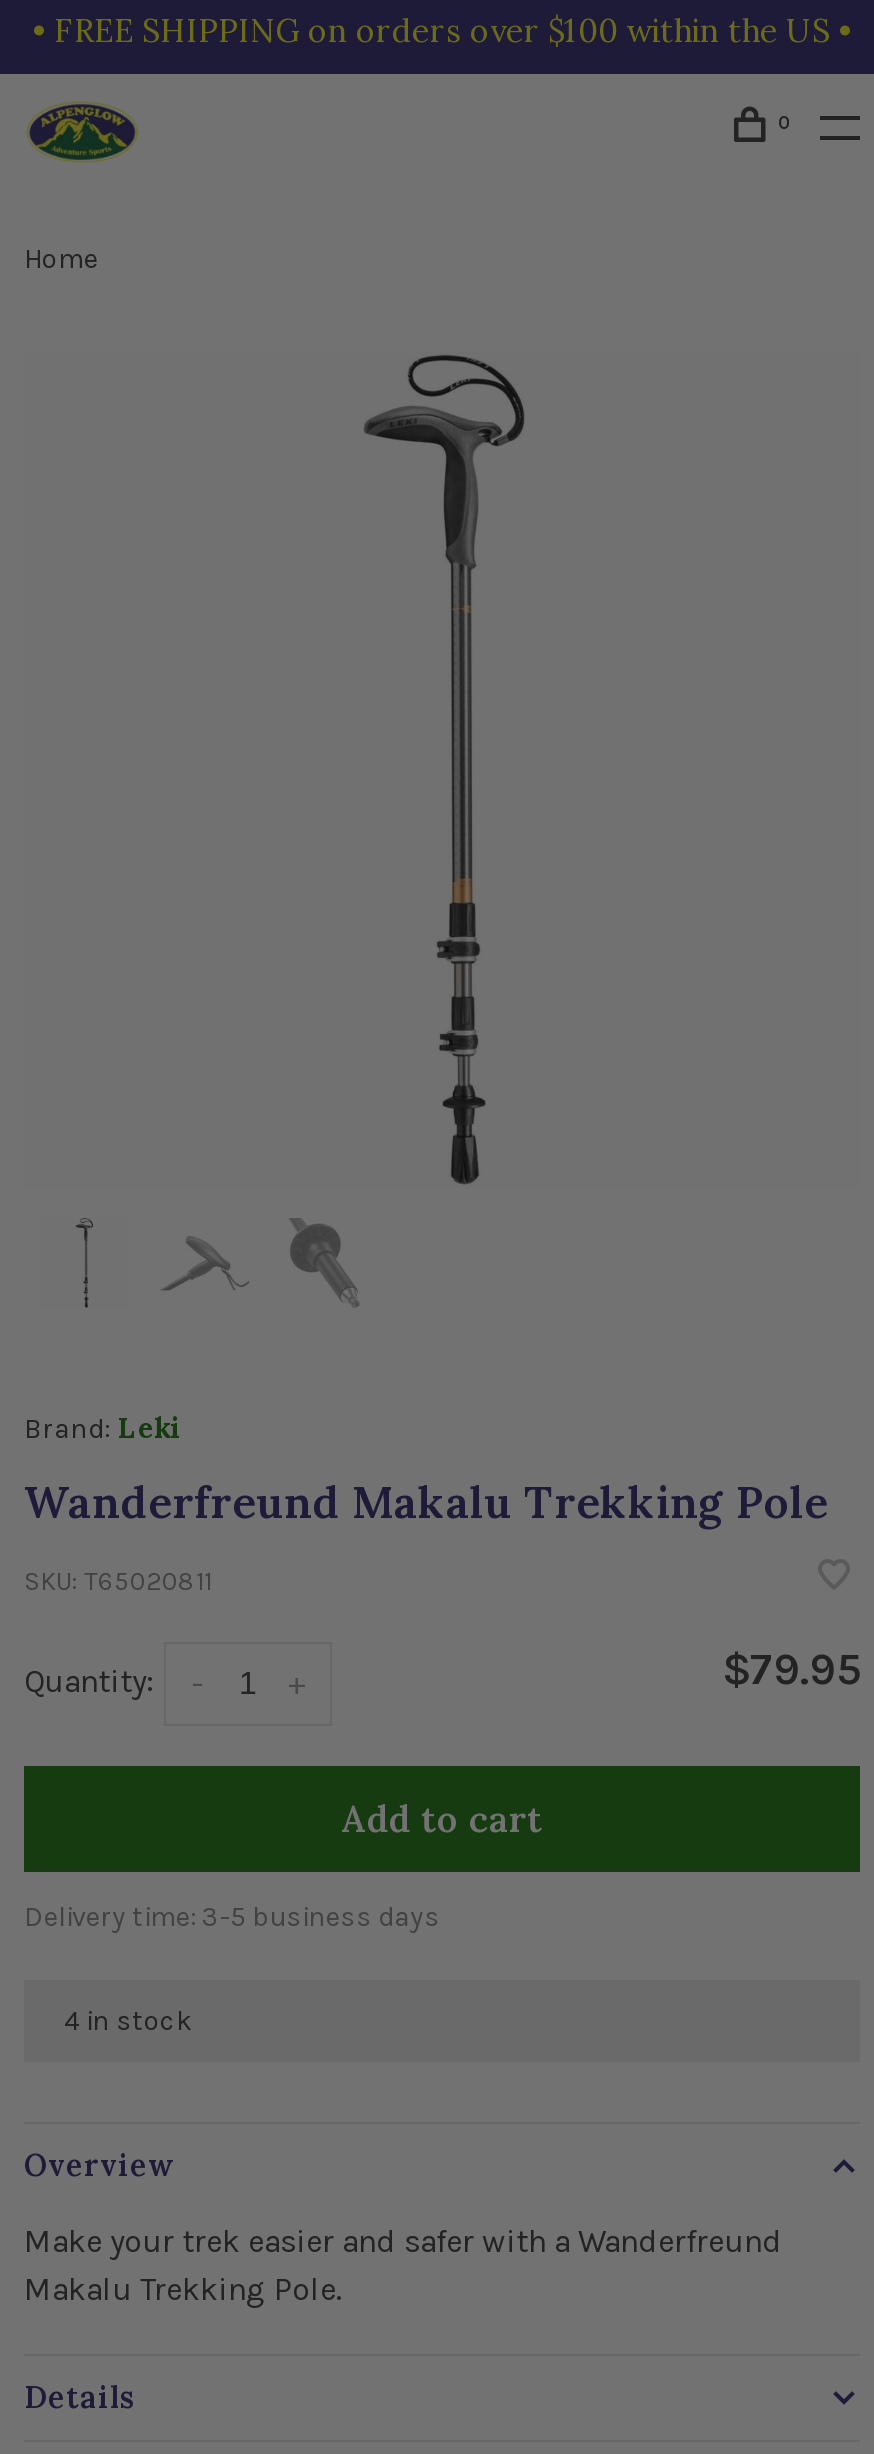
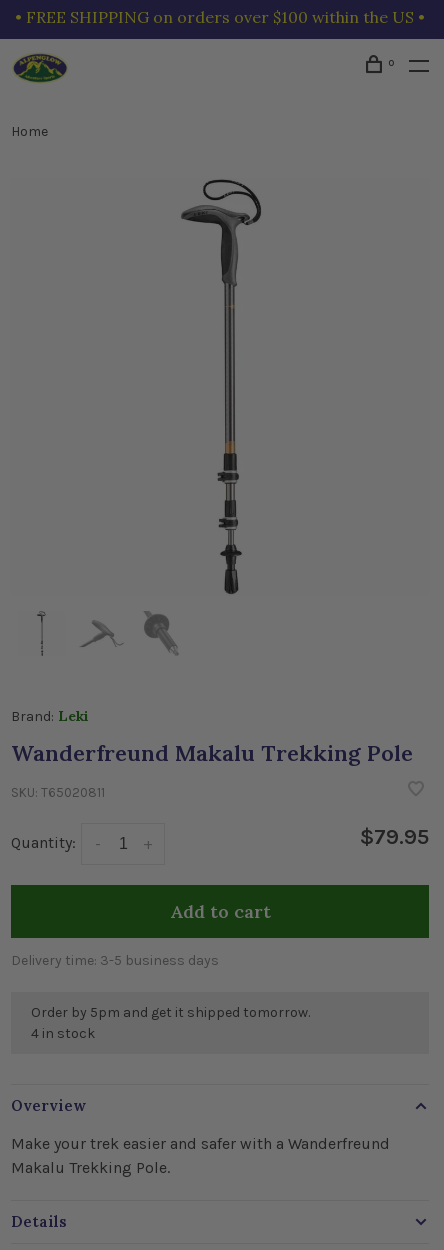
none -> [31,1004,310,1021] Order by 5pm and get it shipped tomorrow.

